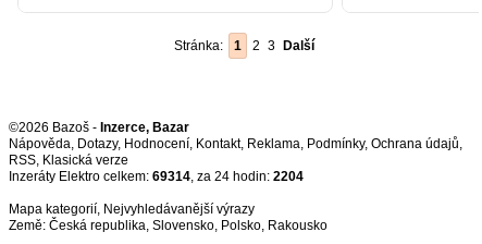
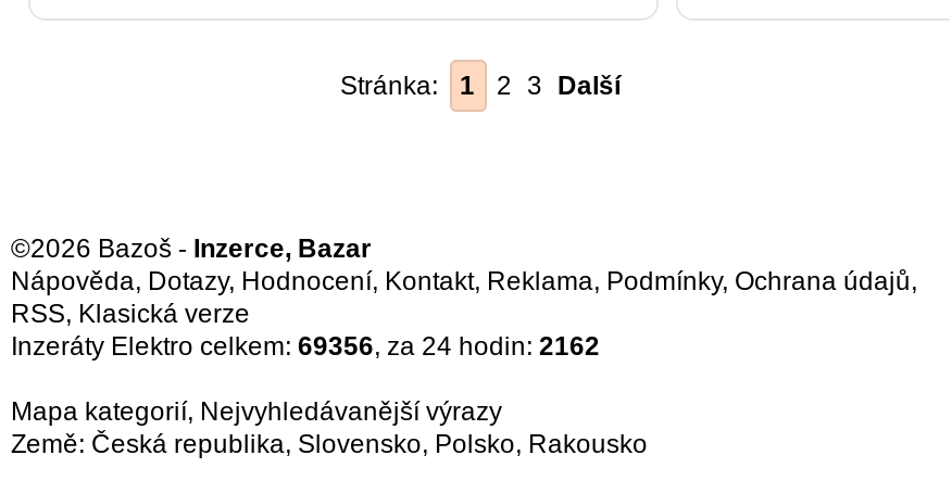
[9,169,304,184] Inzeráty Elektro celkem: 69314, za 24 hodin: 2204 -> [11,331,600,362] Inzeráty Elektro celkem: 69356, za 24 hodin: 2162

